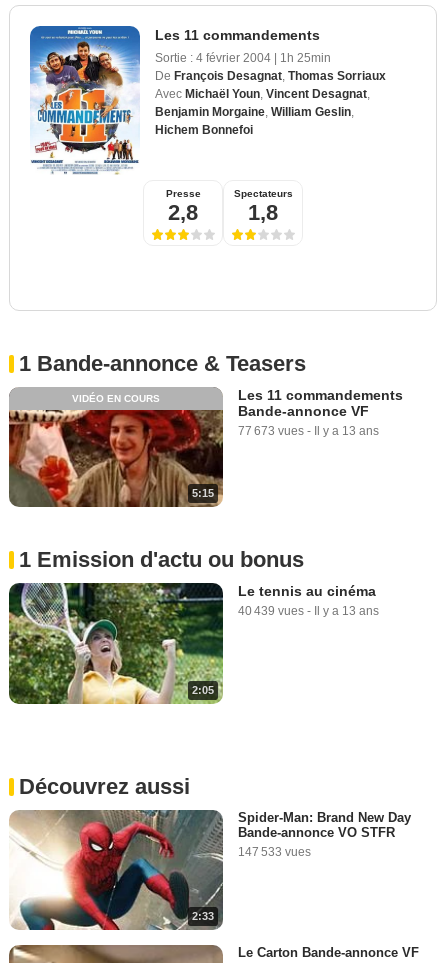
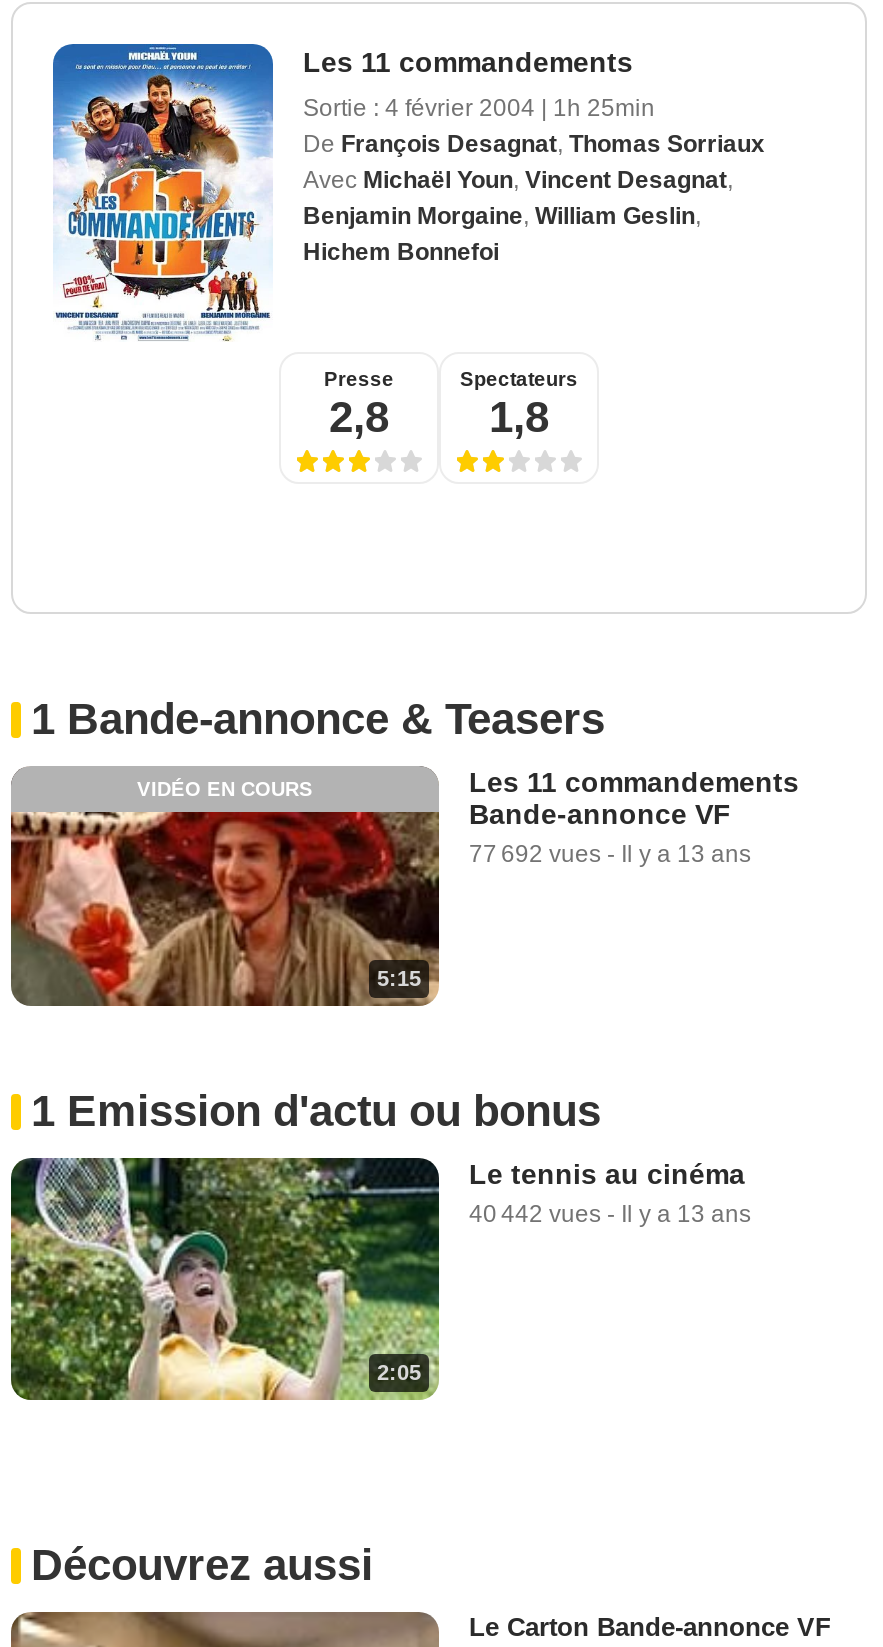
[238,424,379,438] 77 673 vues - Il y a 13 ans -> [469,840,751,868] 77 692 vues - Il y a 13 ans
[238,604,379,618] 40 439 vues - Il y a 13 ans -> [469,1200,751,1228] 40 442 vues - Il y a 13 ans
[9,809,223,932] [image] | 2:33 -> none
[238,809,411,858] Spider-Man: Brand New Day | Bande-annonce VO STFR | 147 533 vues -> none

